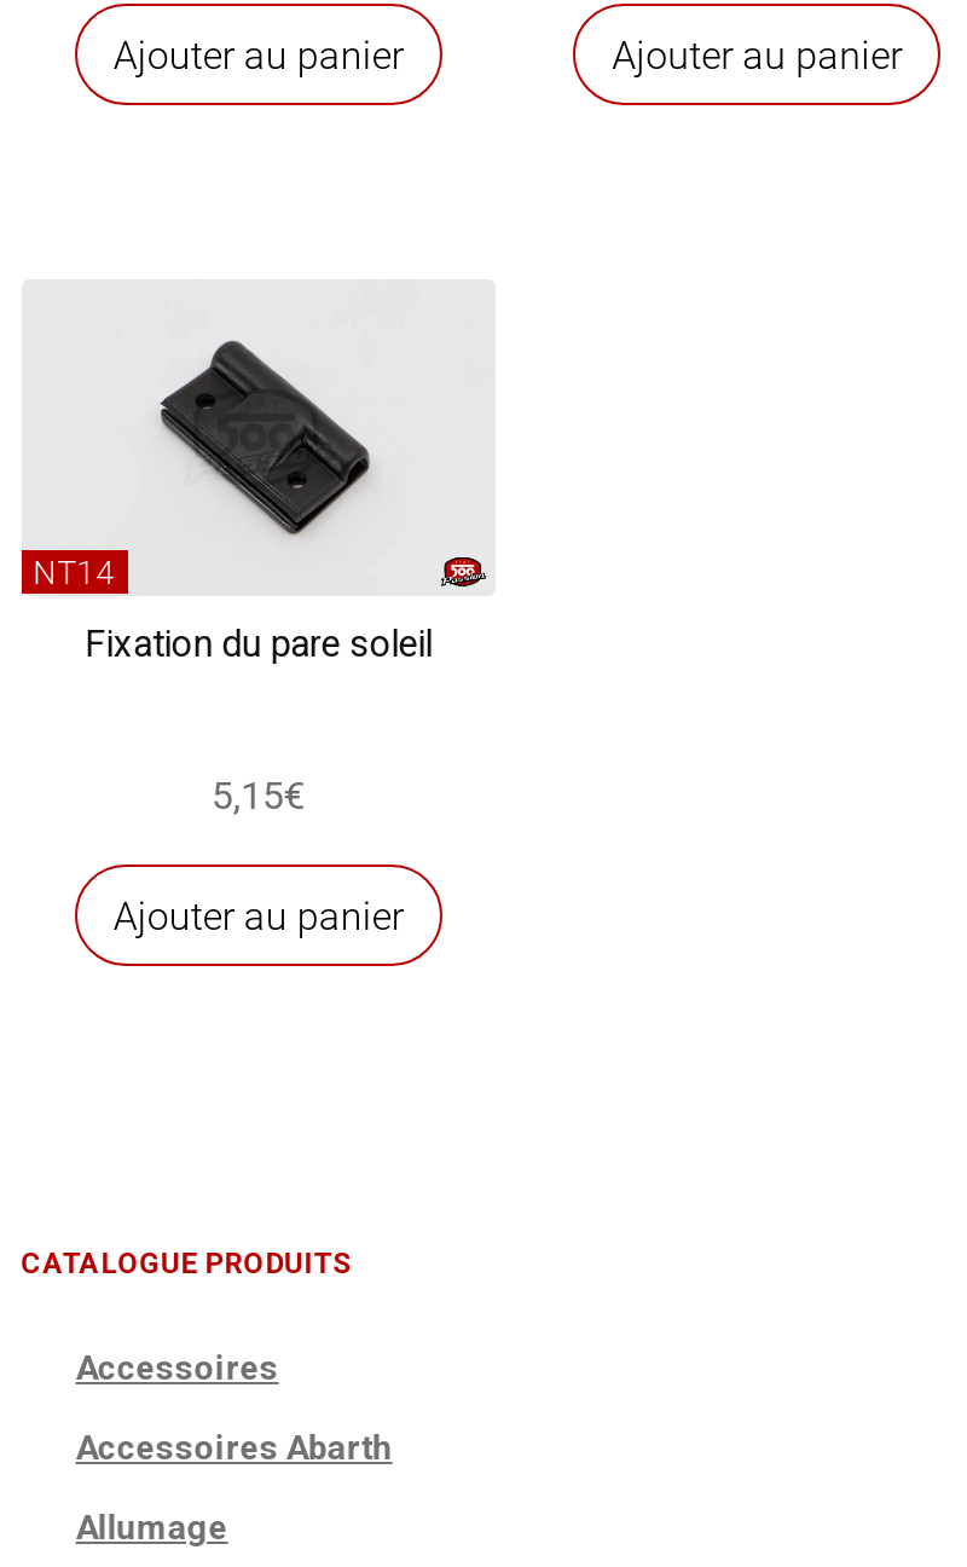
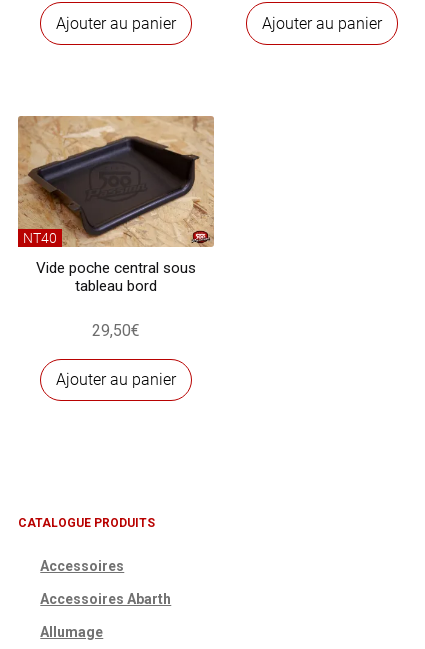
[22,278,496,595] [image] | NT14 -> [17,115,215,248] [image] | NT40
[84,623,432,666] Fixation du pare soleil -> [36,258,196,294] Vide poche central sous | tableau bord
[211,773,305,819] 5,15€ -> [92,321,140,340] 29,50€

